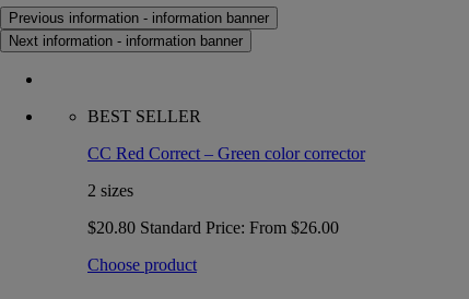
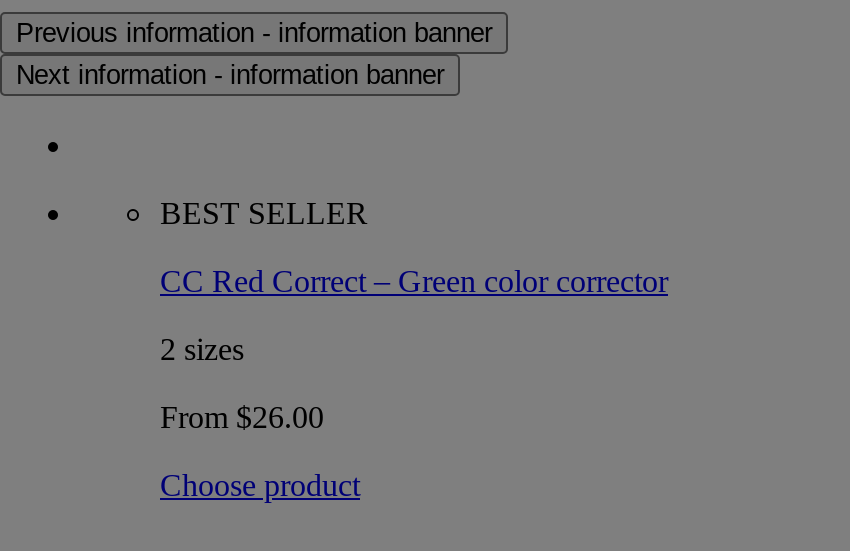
[87,218,339,237] $20.80 Standard Price: From $26.00 -> [160,400,324,434] From $26.00

